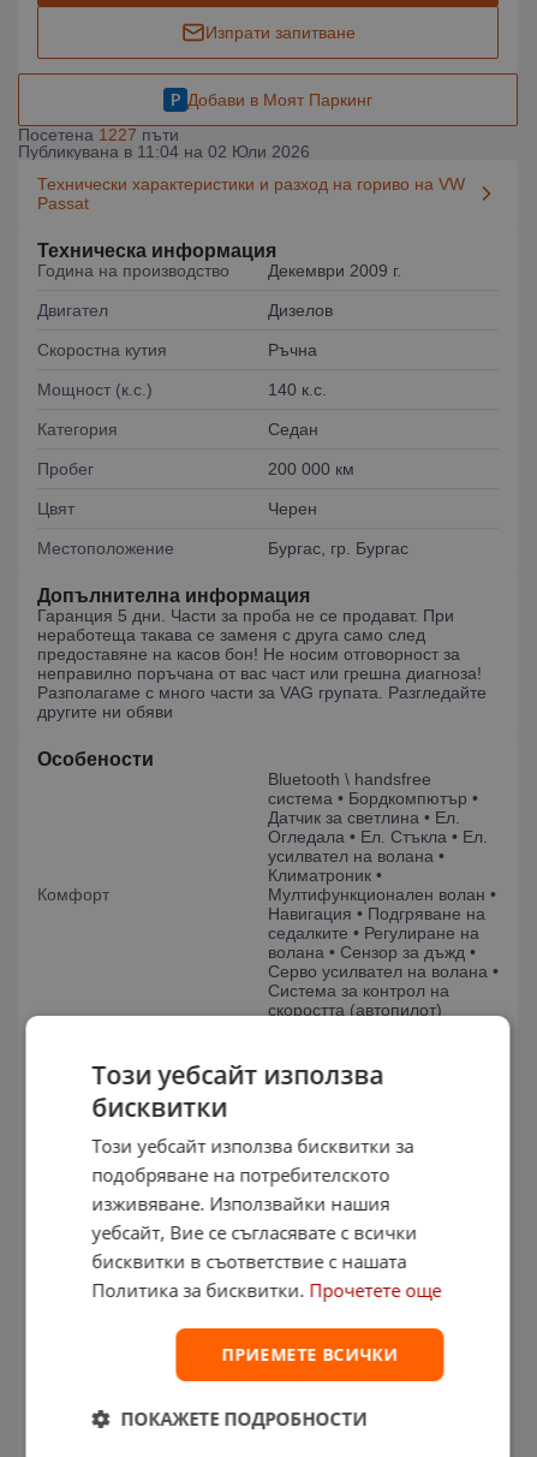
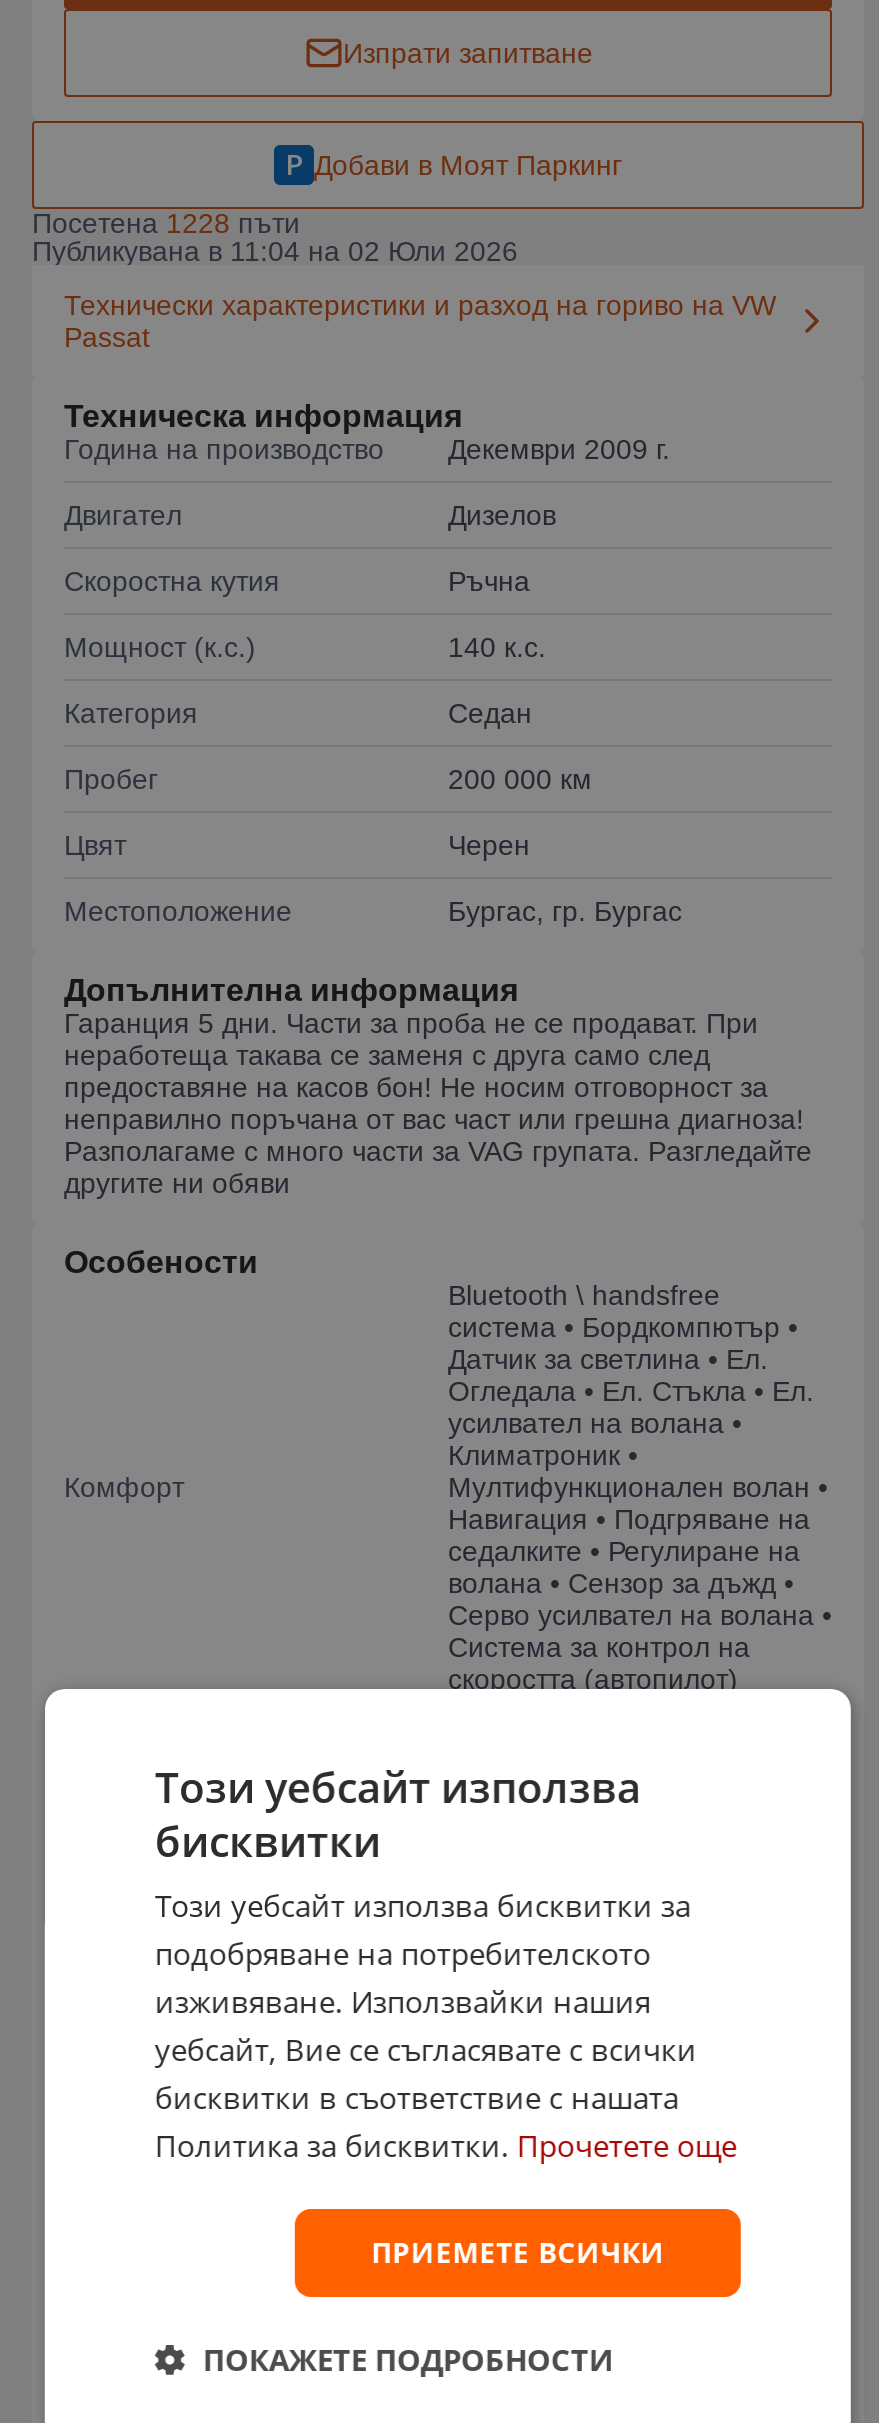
[18,125,179,144] Посетена1227пъти -> [32,207,300,239] Посетена1228пъти

